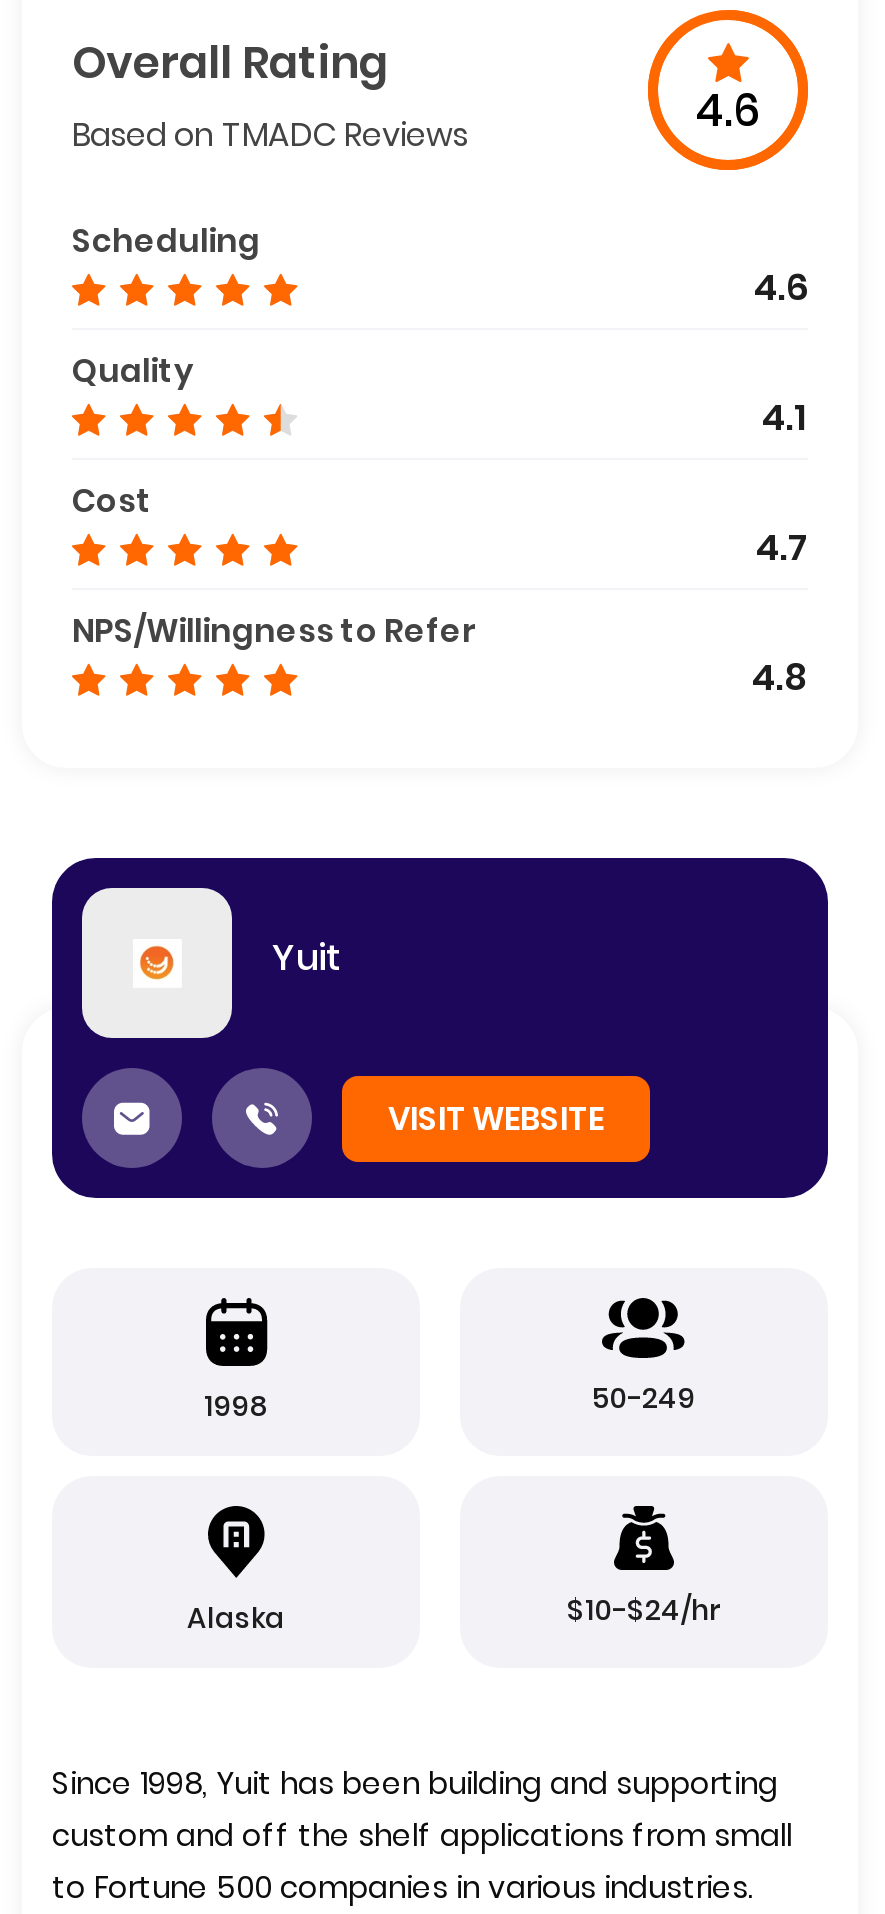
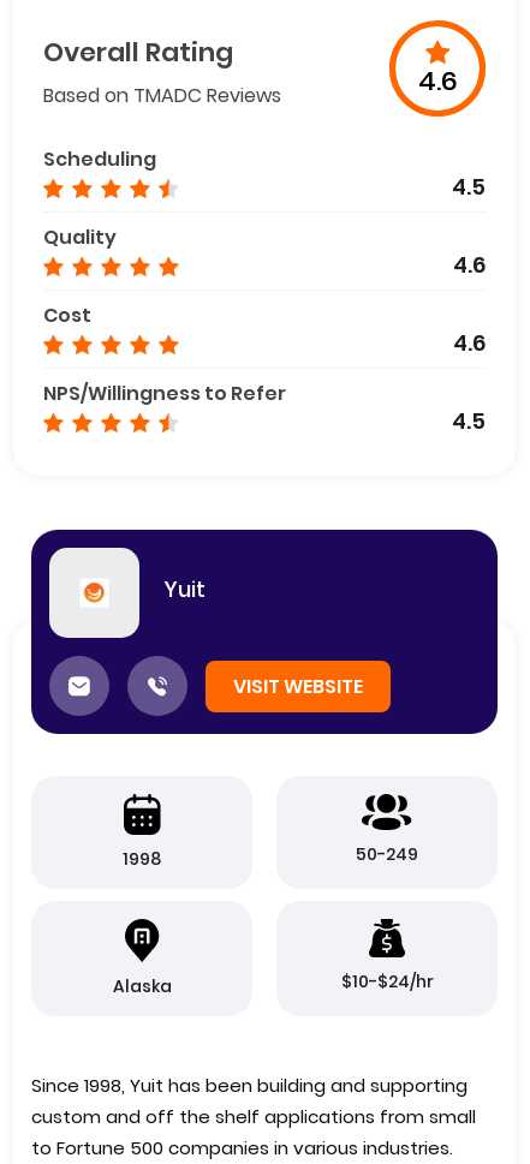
[754,262,808,312] 4.6 -> [452,172,486,202] 4.5
[762,392,808,442] 4.1 -> [453,250,486,280] 4.6
[756,522,808,572] 4.7 -> [453,328,486,358] 4.6
[752,652,808,702] 4.8 -> [452,406,486,436] 4.5

